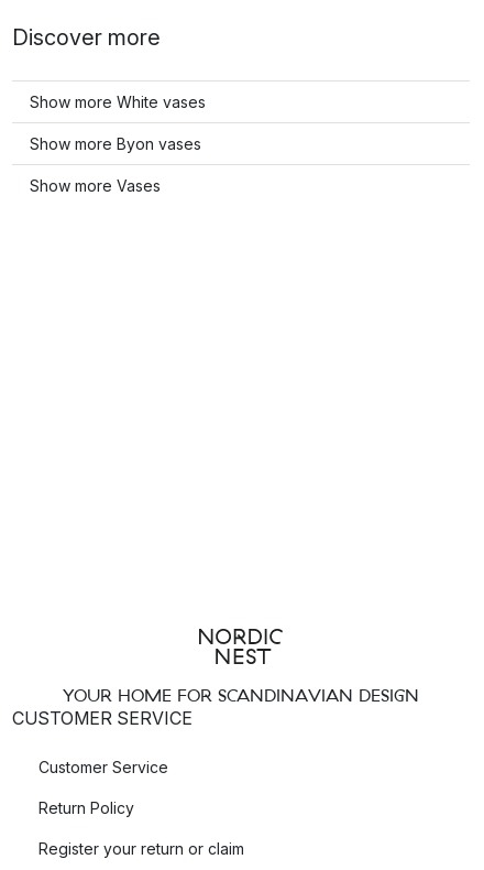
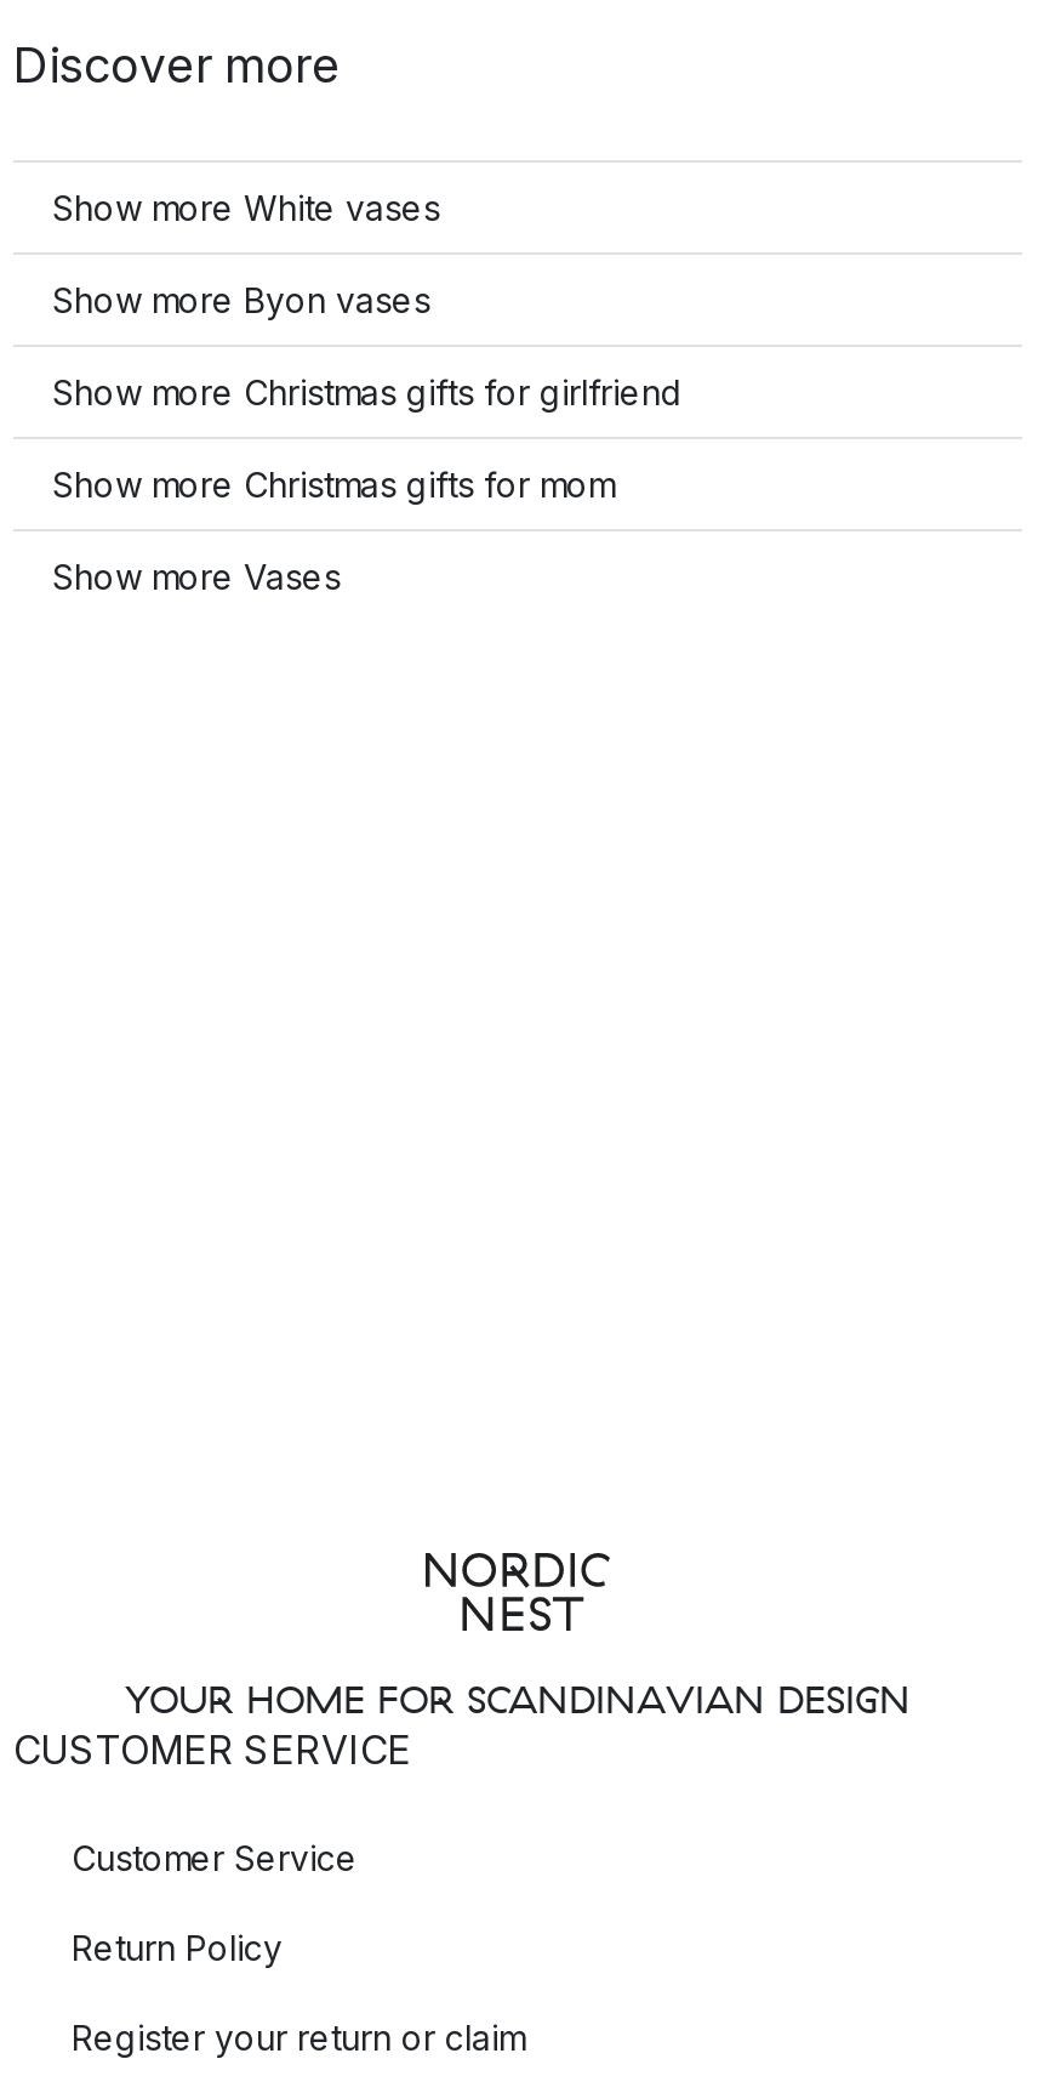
none -> [52,371,683,505] Show more Christmas gifts for girlfriend | Show more Christmas gifts for mom

